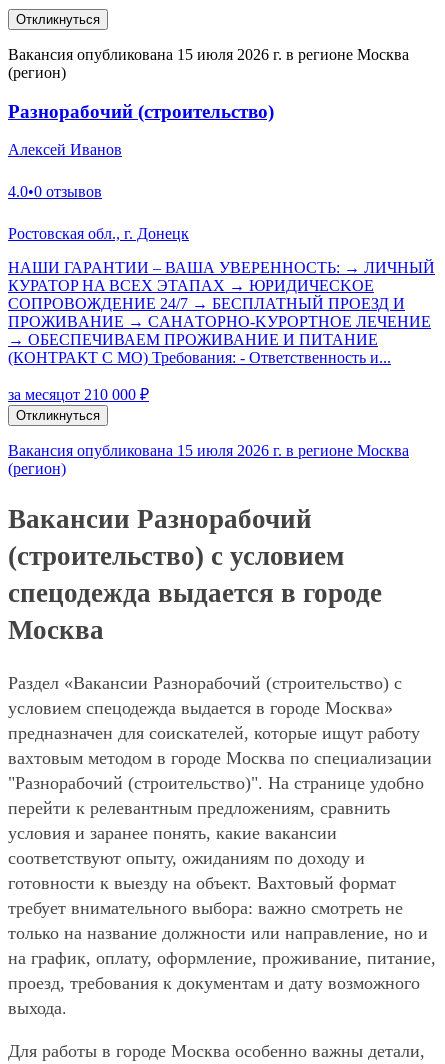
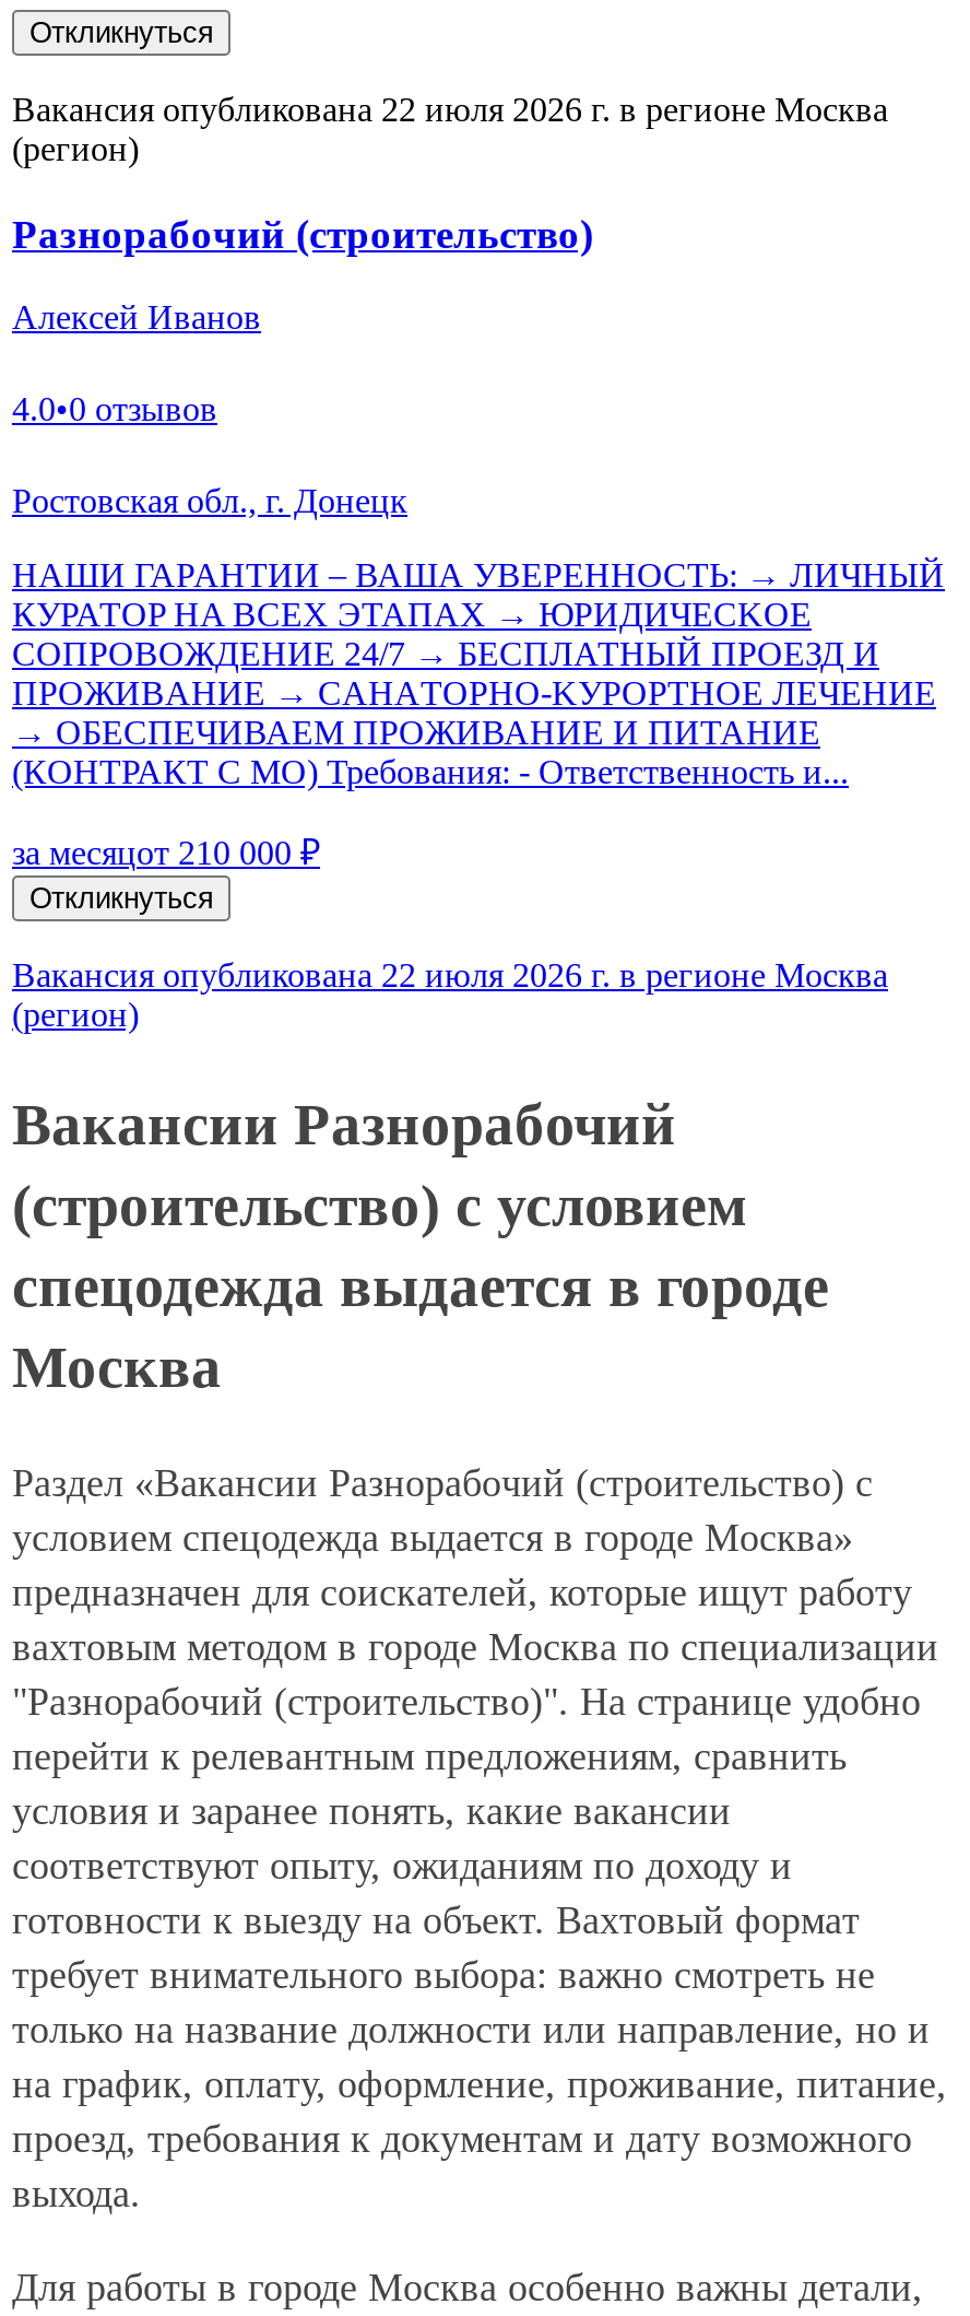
[8,46,409,63] Вакансия опубликована 15 июля 2026 г. в регионе Москва -> [12,90,888,127] Вакансия опубликована 22 июля 2026 г. в регионе Москва
[8,442,409,459] Вакансия опубликована 15 июля 2026 г. в регионе Москва -> [12,957,888,994] Вакансия опубликована 22 июля 2026 г. в регионе Москва

